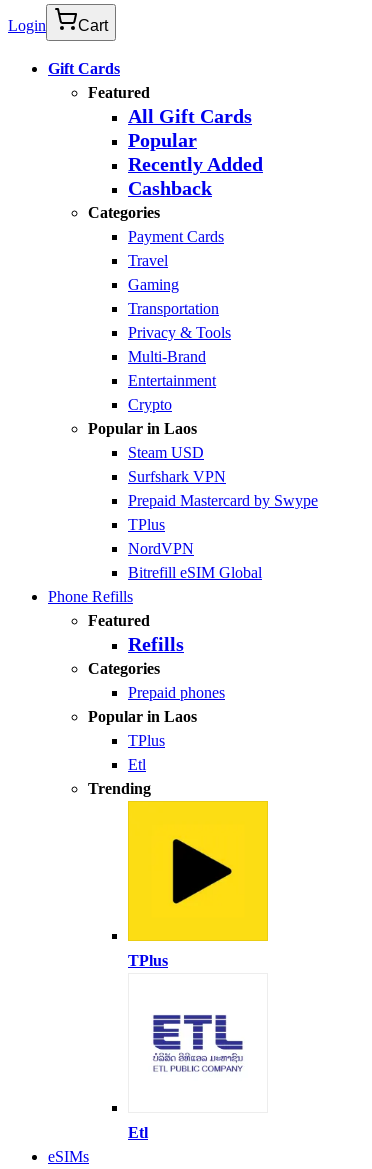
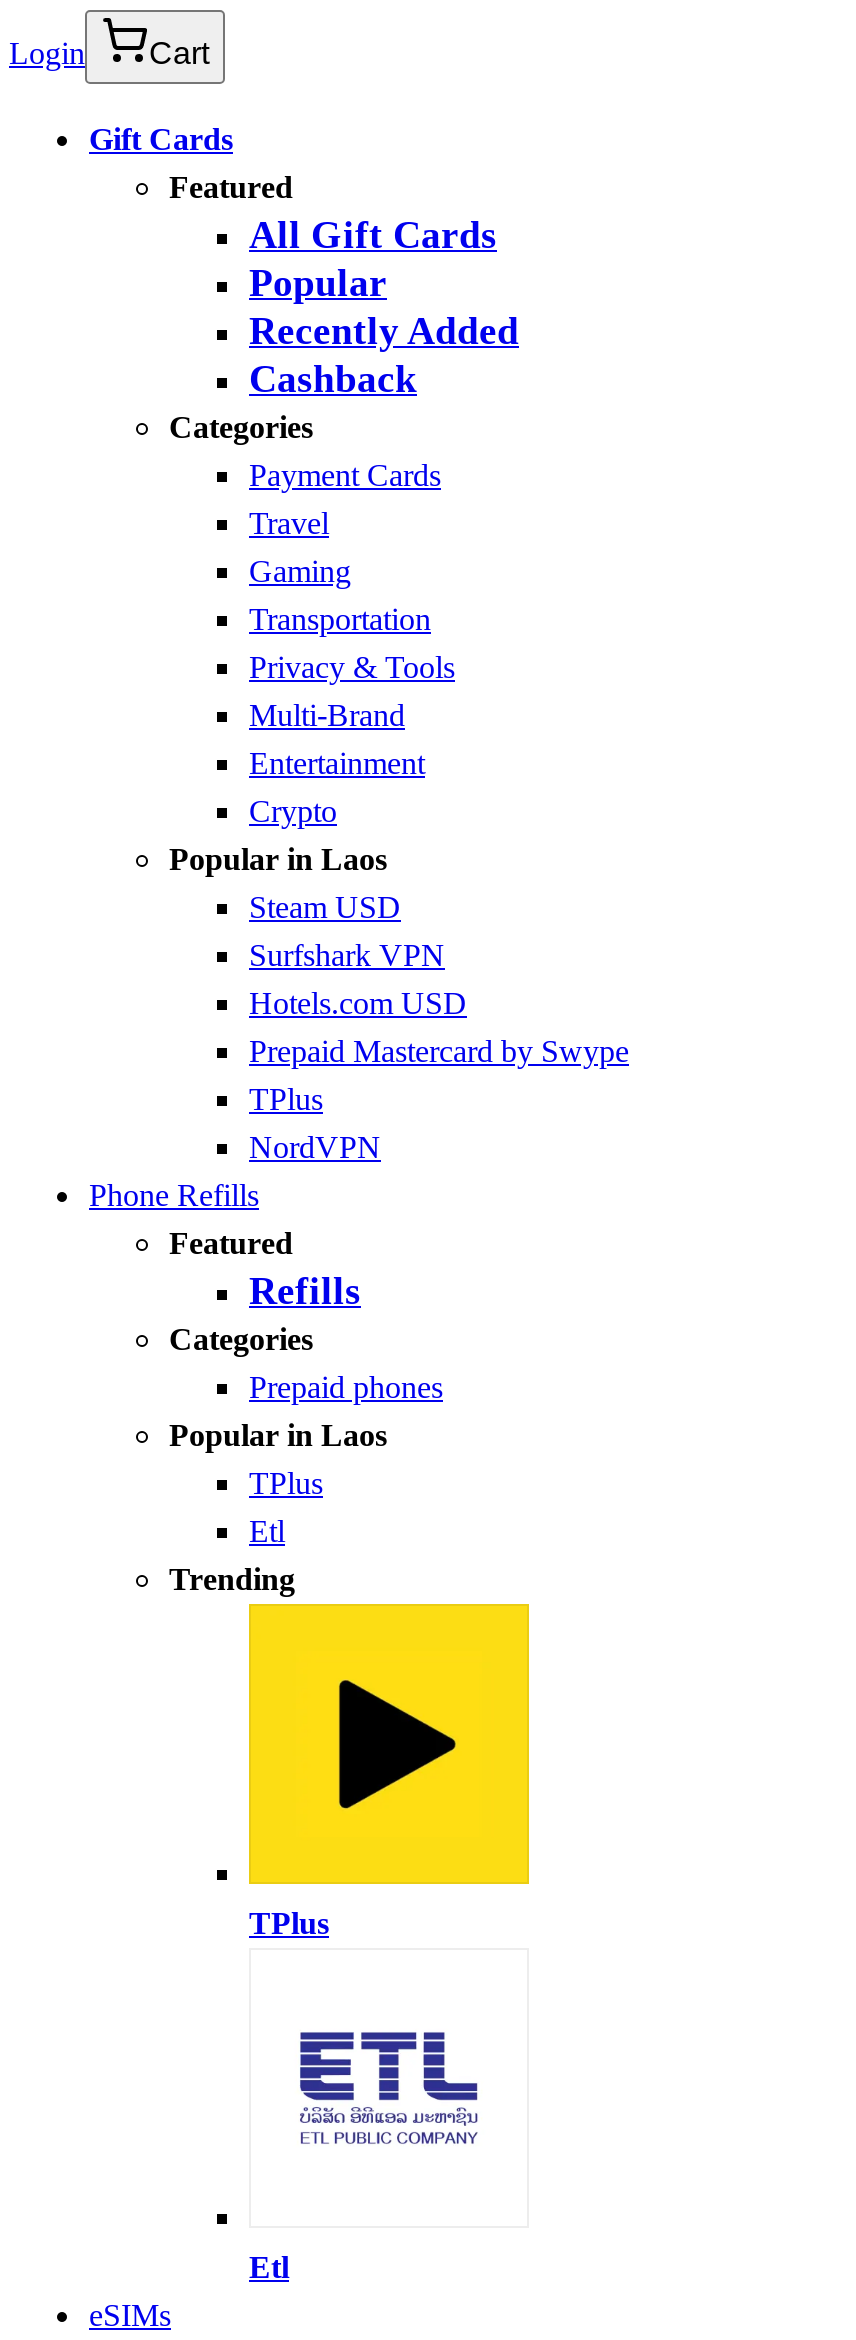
none -> [249,986,467,1020] Hotels.com USD
moved [128,492,318,557] -> [249,1034,629,1164]: Prepaid Mastercard by Swype | TPlus | NordVPN
[128,564,262,581] Bitrefill eSIM Global -> none

